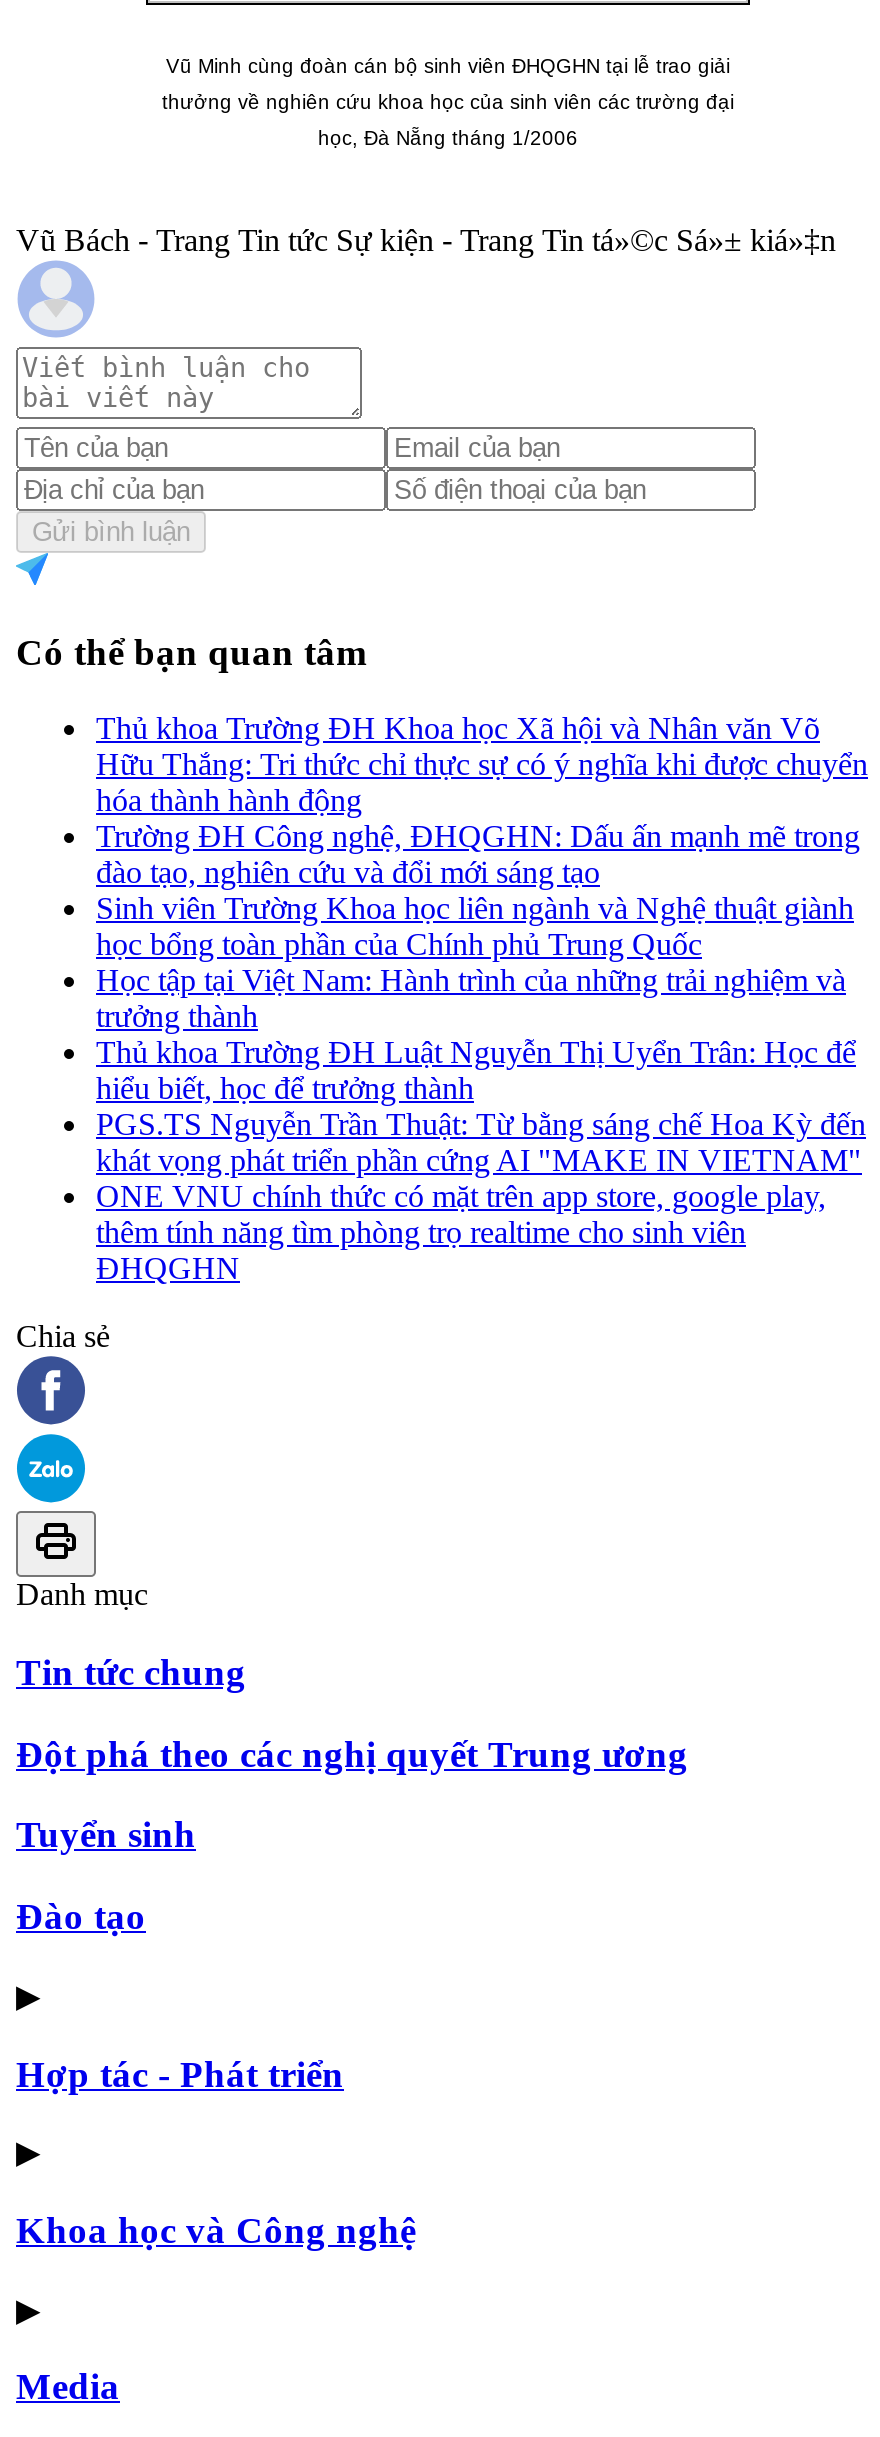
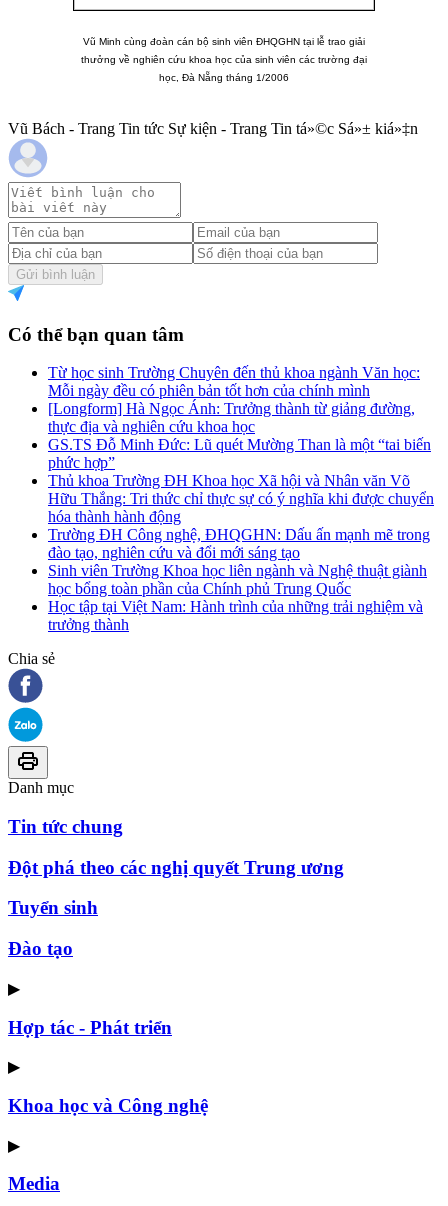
none -> [48,364,431,471] Từ học sinh Trường Chuyên đến thủ khoa ngành Văn học: | Mỗi ngày đều có phiên bản tốt hơn của chính mình | [Longform] Hà Ngọc Ánh: Trưởng thành từ giảng đường, | thực địa và nghiên cứu khoa học | GS.TS Đỗ Minh Đức: Lũ quét Mường Than là một “tai biến | phức hợp”
moved [96,711,868,1033] -> [48,472,434,633]: Thủ khoa Trường ĐH Khoa học Xã hội và Nhân văn Võ | Hữu Thắng: Tri thức chỉ thực sự có ý nghĩa khi được chuyển | hóa thành hành động | ... | Học tập tại Việt Nam: Hành trình của những trải nghiệm và | trưởng thành
[96,1035,866,1285] Thủ khoa Trường ĐH Luật Nguyễn Thị Uyển Trân: Học để | hiểu biết, học để trưởng thành | PGS.TS Nguyễn Trần Thuật: Từ bằng sáng chế Hoa Kỳ đến | khát vọng phát triển phần cứng AI "MAKE IN VIETNAM" | ONE VNU chính thức có mặt trên app store, google play, | thêm tính năng tìm phòng trọ realtime cho sinh viên | ĐHQGHN -> none

